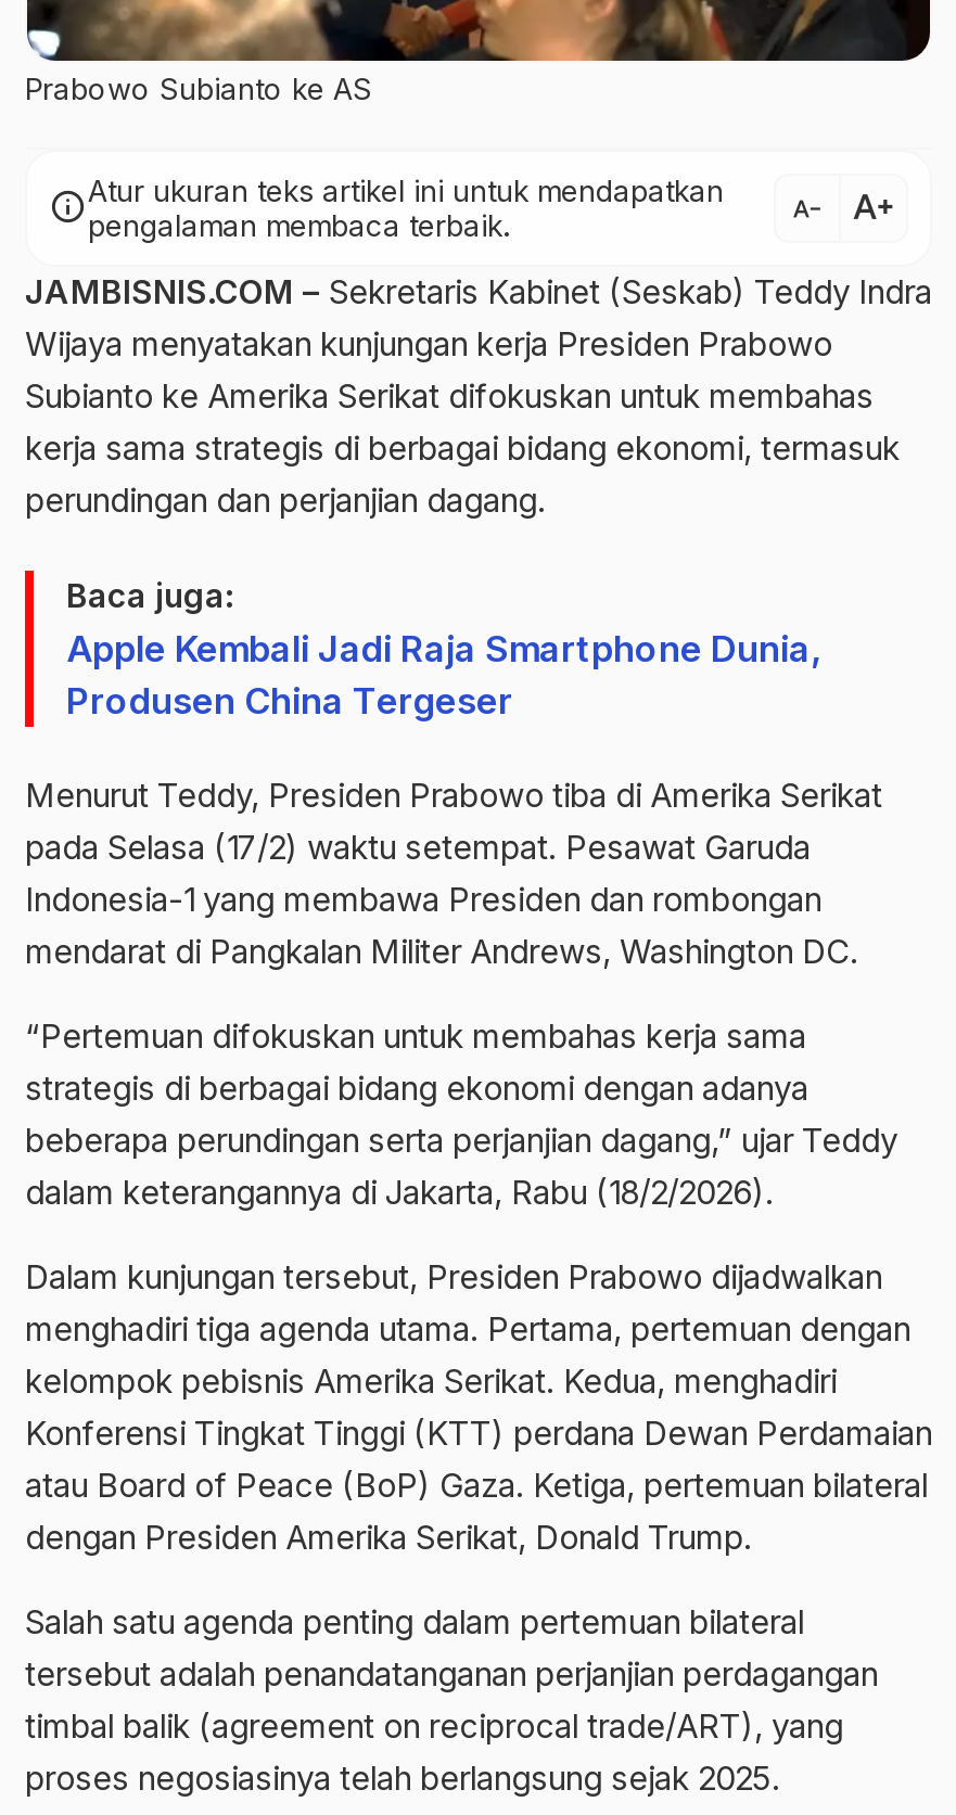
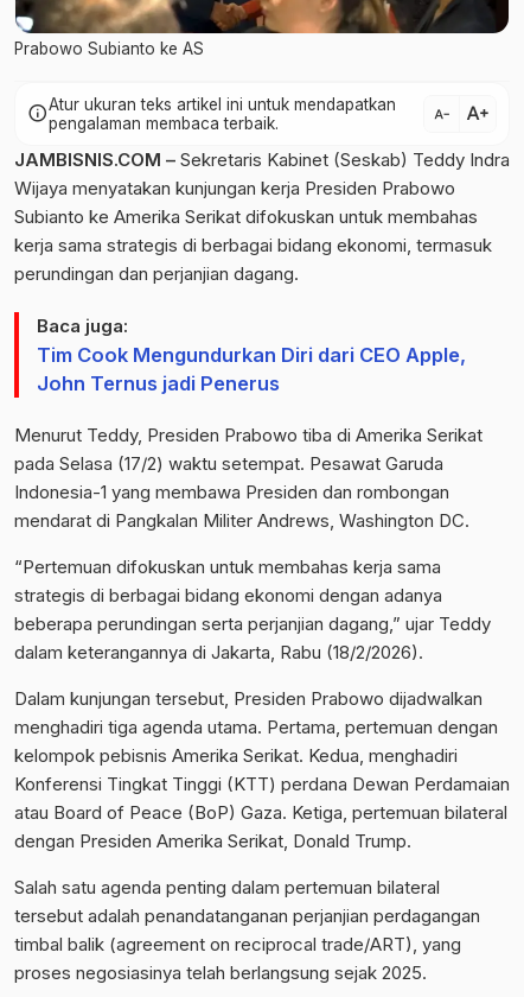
[66,627,821,723] Apple Kembali Jadi Raja Smartphone Dunia, | Produsen China Tergeser -> [37,343,466,395] Tim Cook Mengundurkan Diri dari CEO Apple, | John Ternus jadi Penerus

